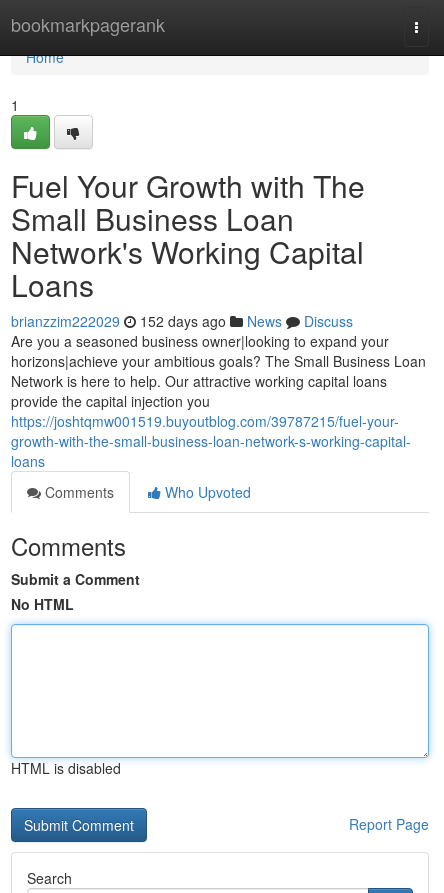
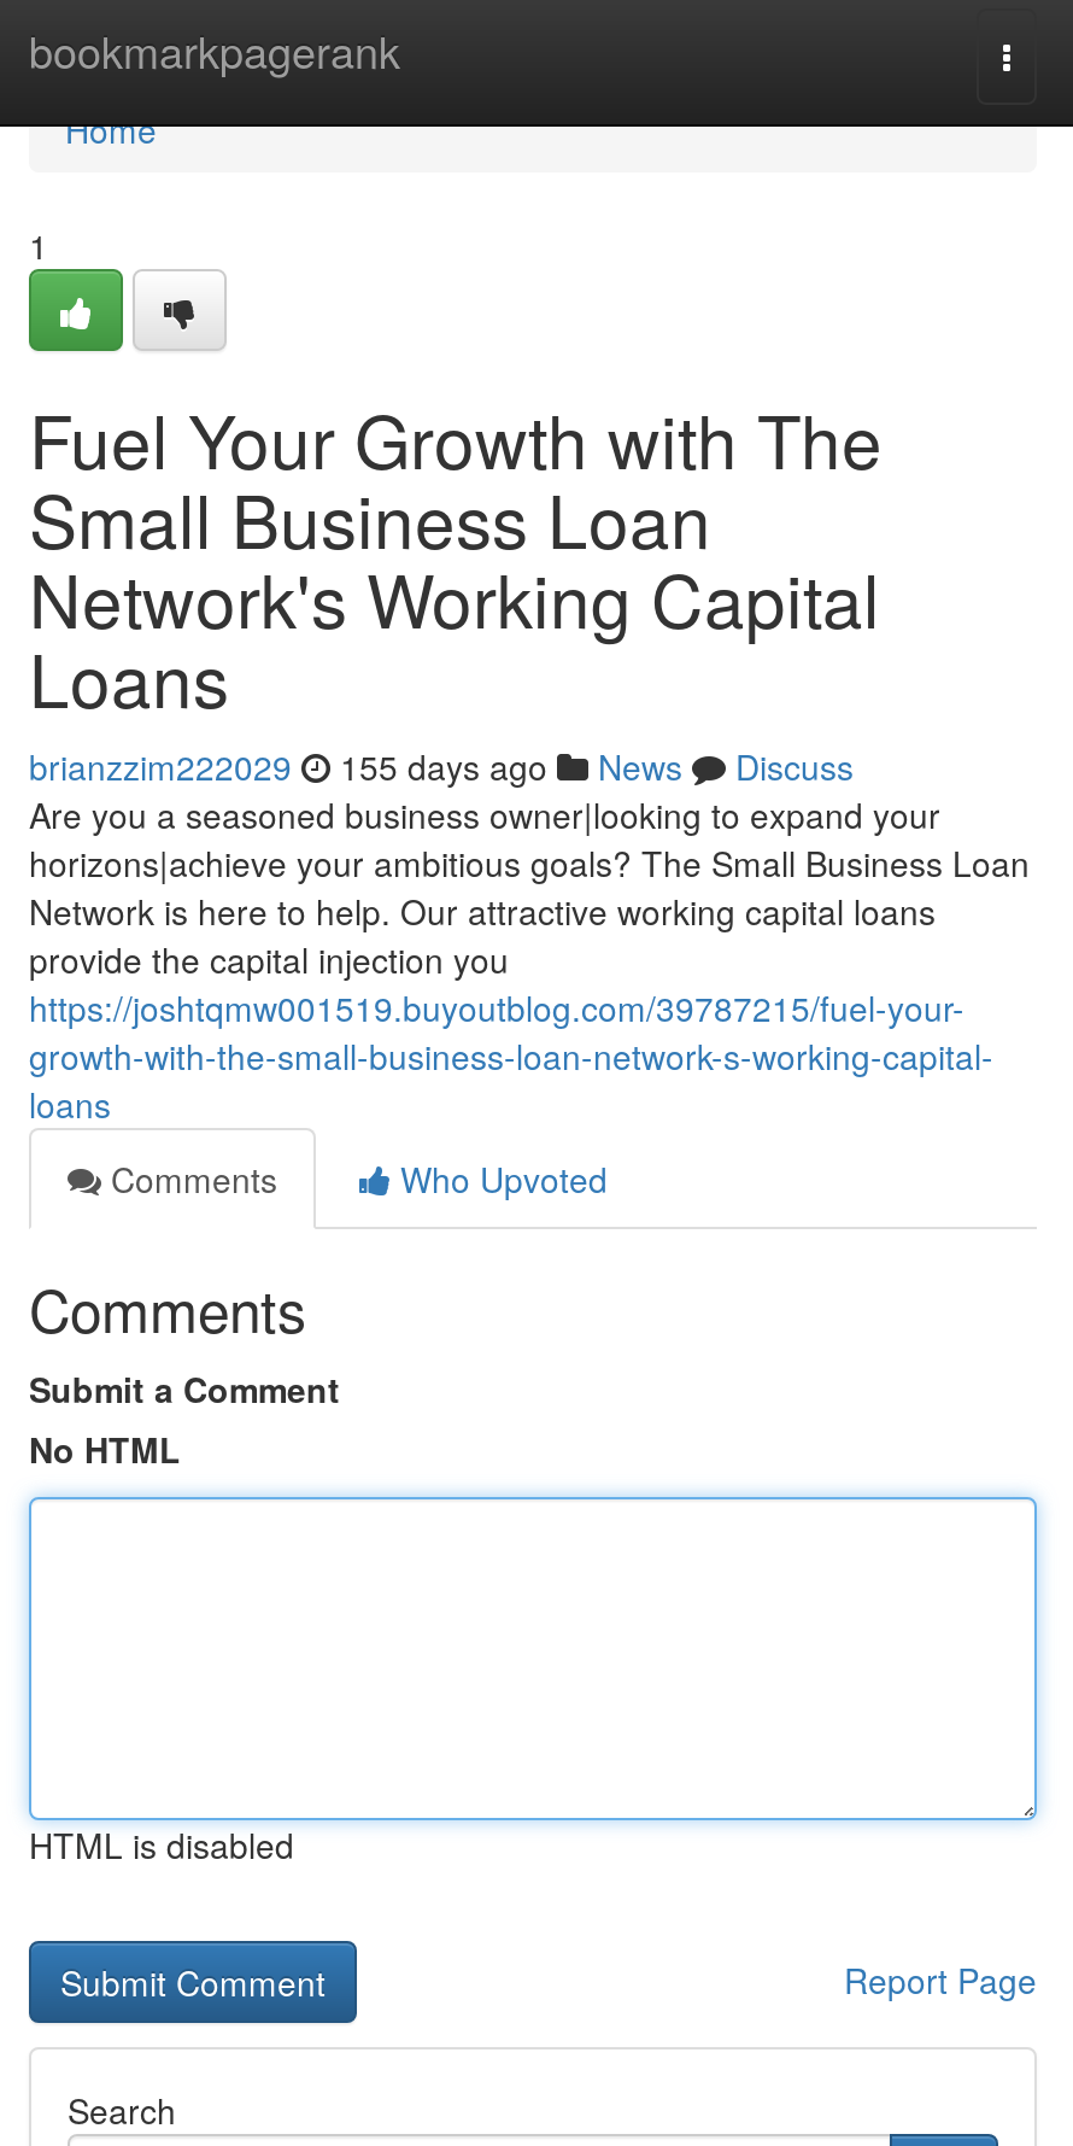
[11,311,353,331] brianzzim222029 152 days ago News Discuss -> [29,742,854,790] brianzzim222029 155 days ago News Discuss

